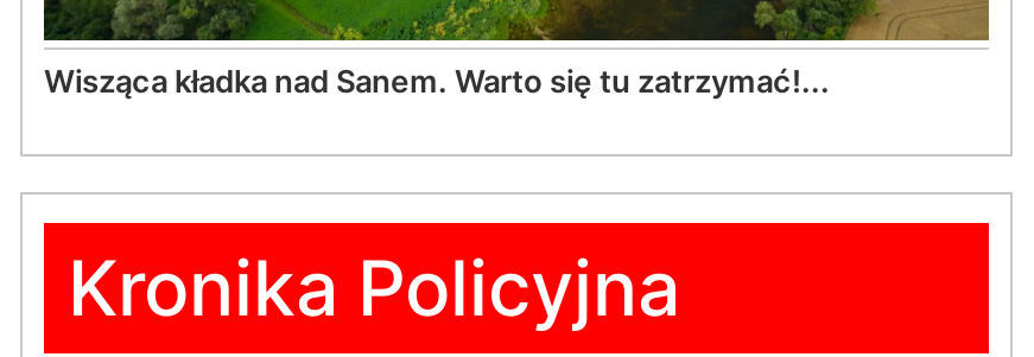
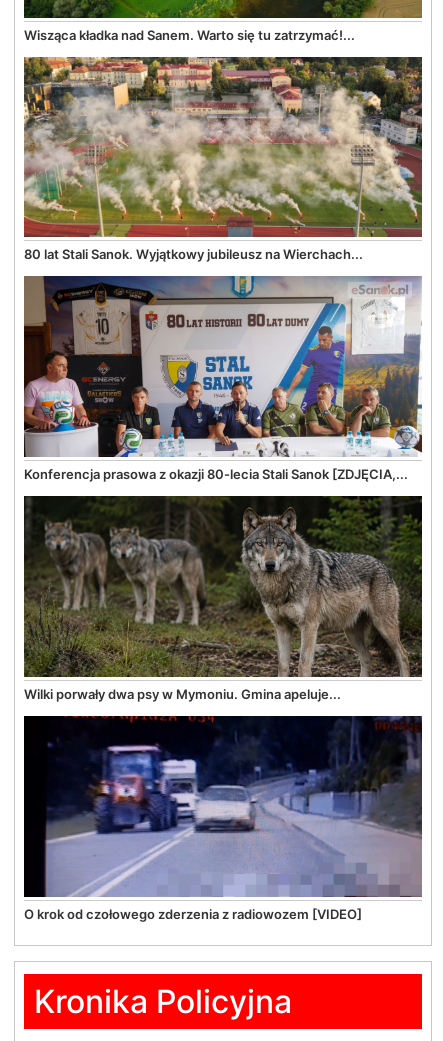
none -> [23,56,423,262] [image] | 80 lat Stali Sanok. Wyjątkowy jubileusz na Wierchach...
none -> [24,275,422,482] [image] | Konferencja prasowa z okazji 80-lecia Stali Sanok [ZDJĘCIA,...
none -> [24,495,423,702] [image] | Wilki porwały dwa psy w Mymoniu. Gmina apeluje...
none -> [24,715,423,922] [image] | O krok od czołowego zderzenia z radiowozem [VIDEO]

